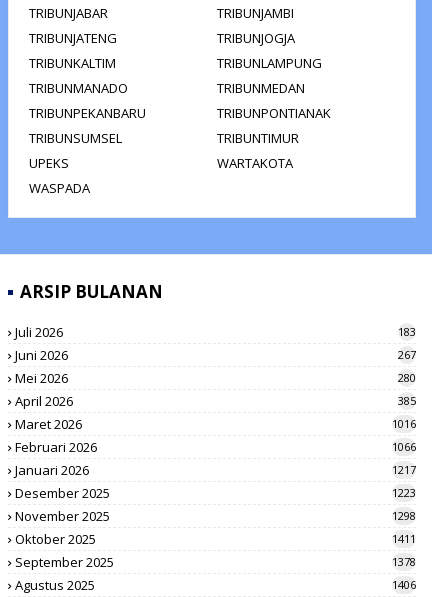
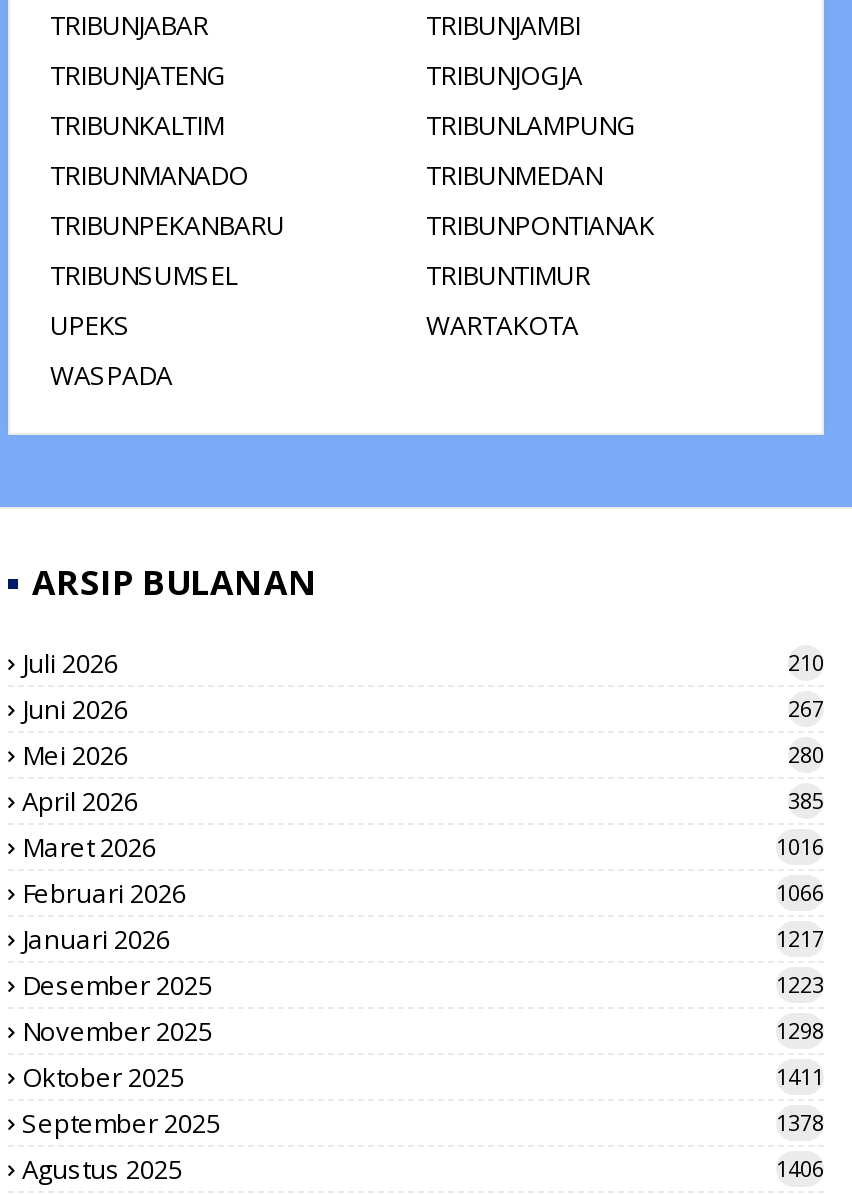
[398,324,416,339] 183 -> [788,648,824,678] 210

